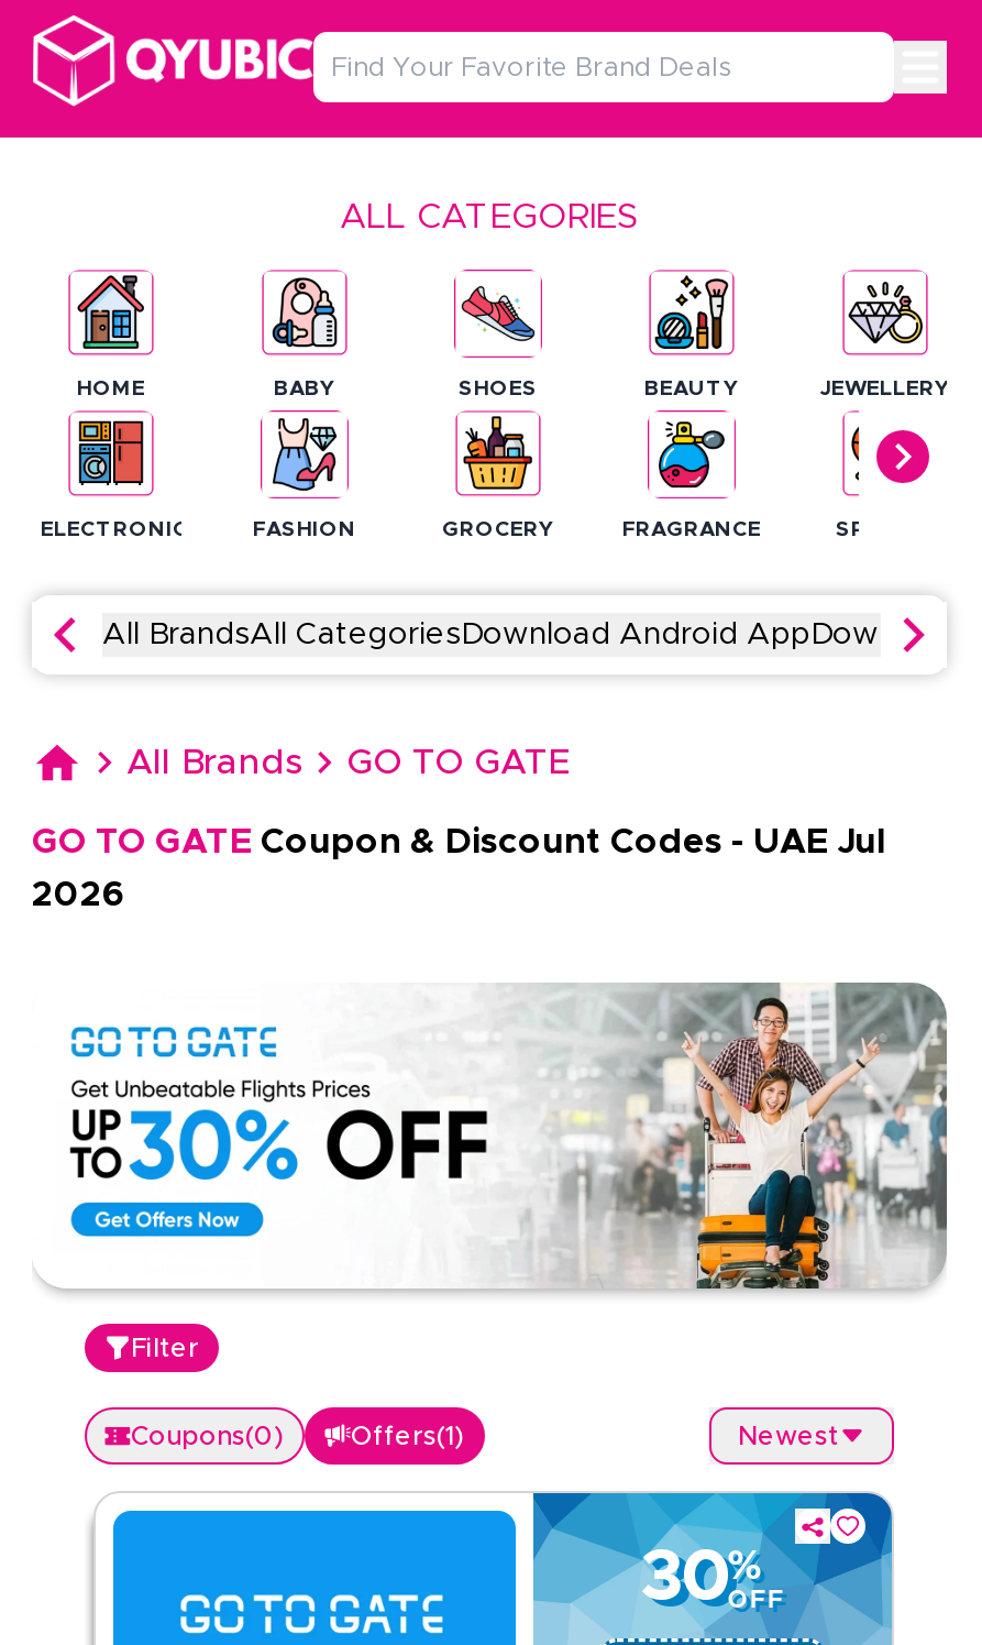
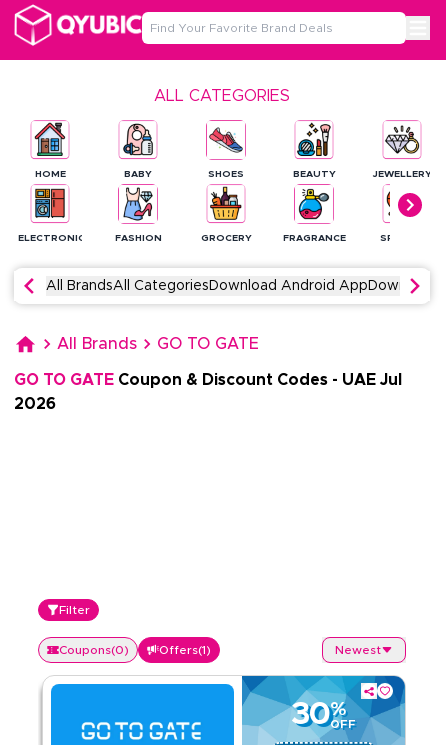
[49,980,949,1295] [image] -> none

